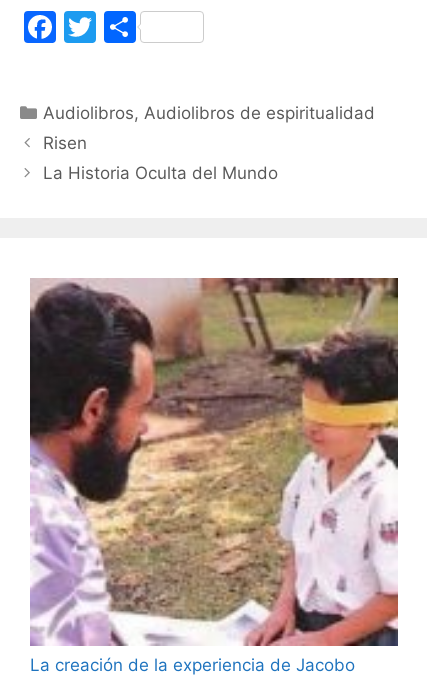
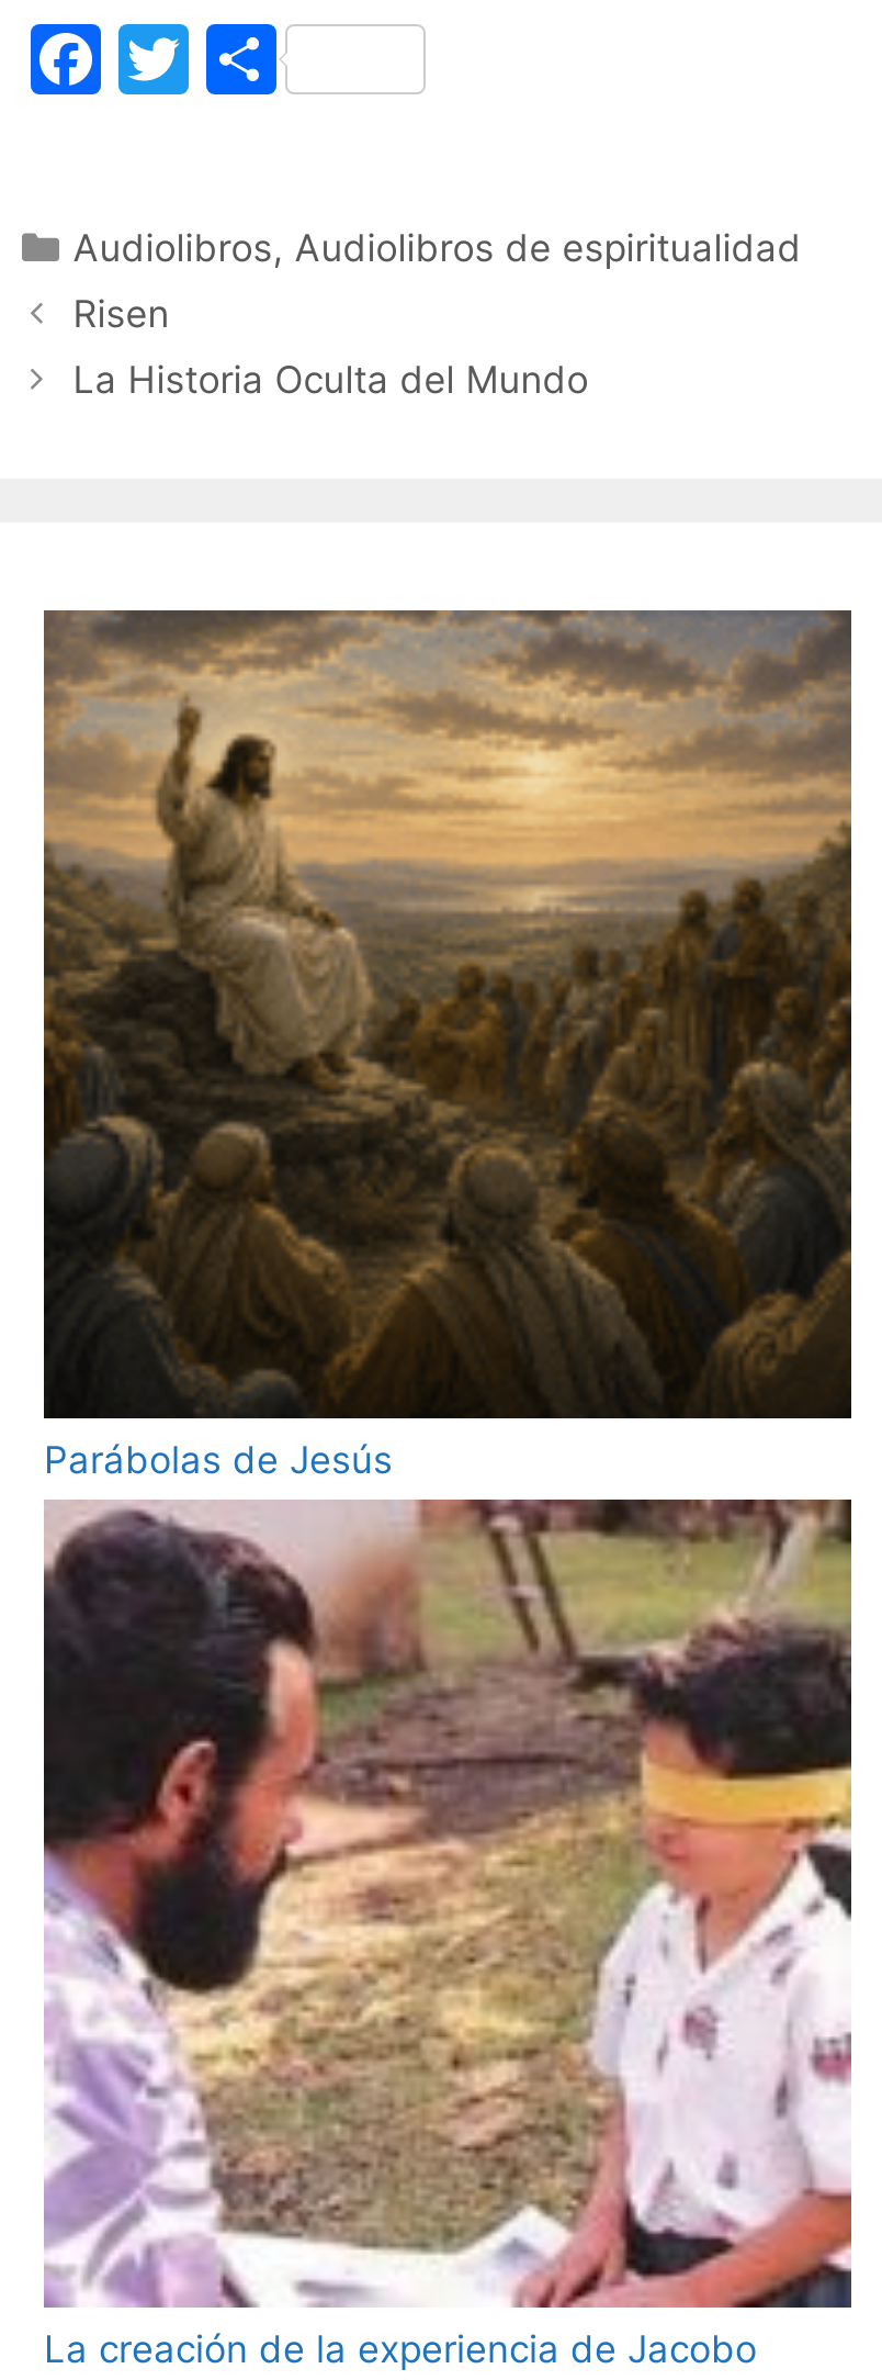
none -> [42,610,853,1482] [image] | Parábolas de Jesús

